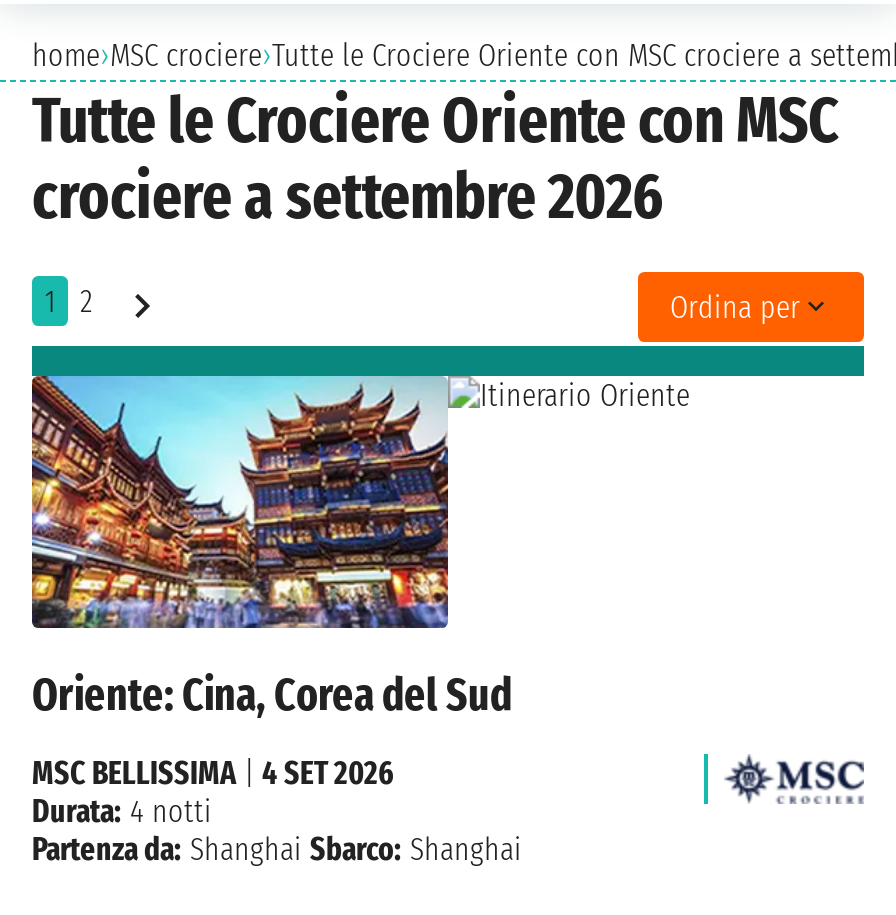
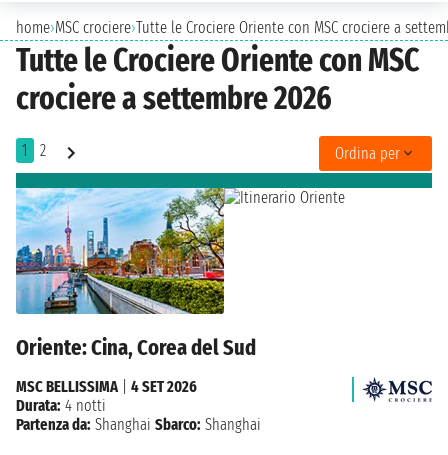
[30,374,450,630] [image] -> [15,187,225,315] [image]

